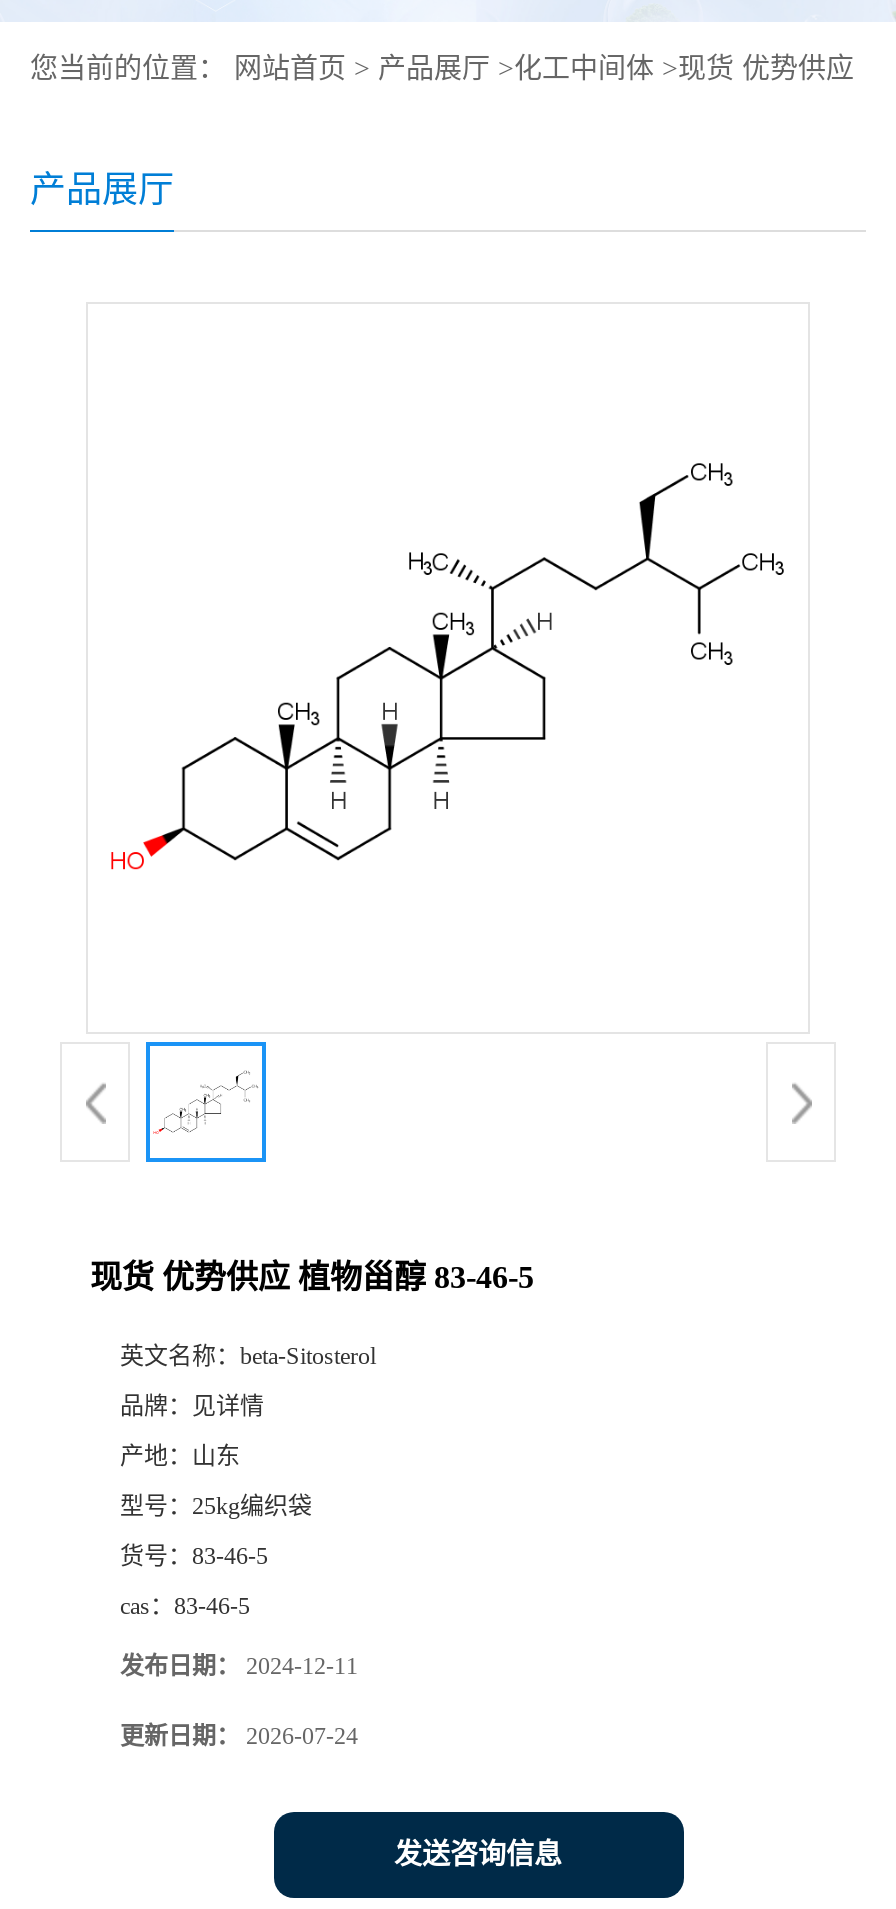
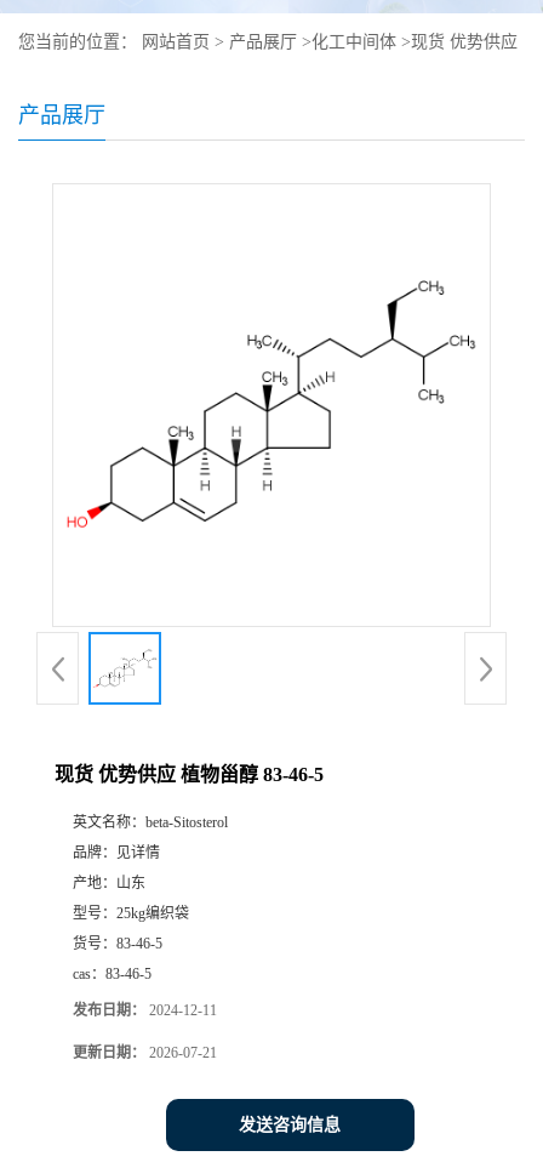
[120,1723,358,1751] 更新日期：2026-07-24 -> [73,1045,217,1062] 更新日期：2026-07-21

